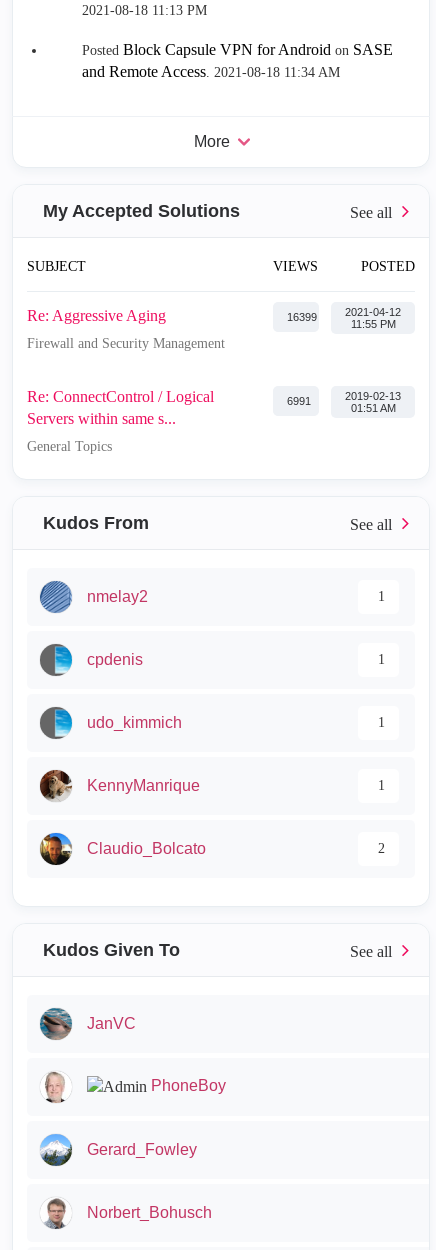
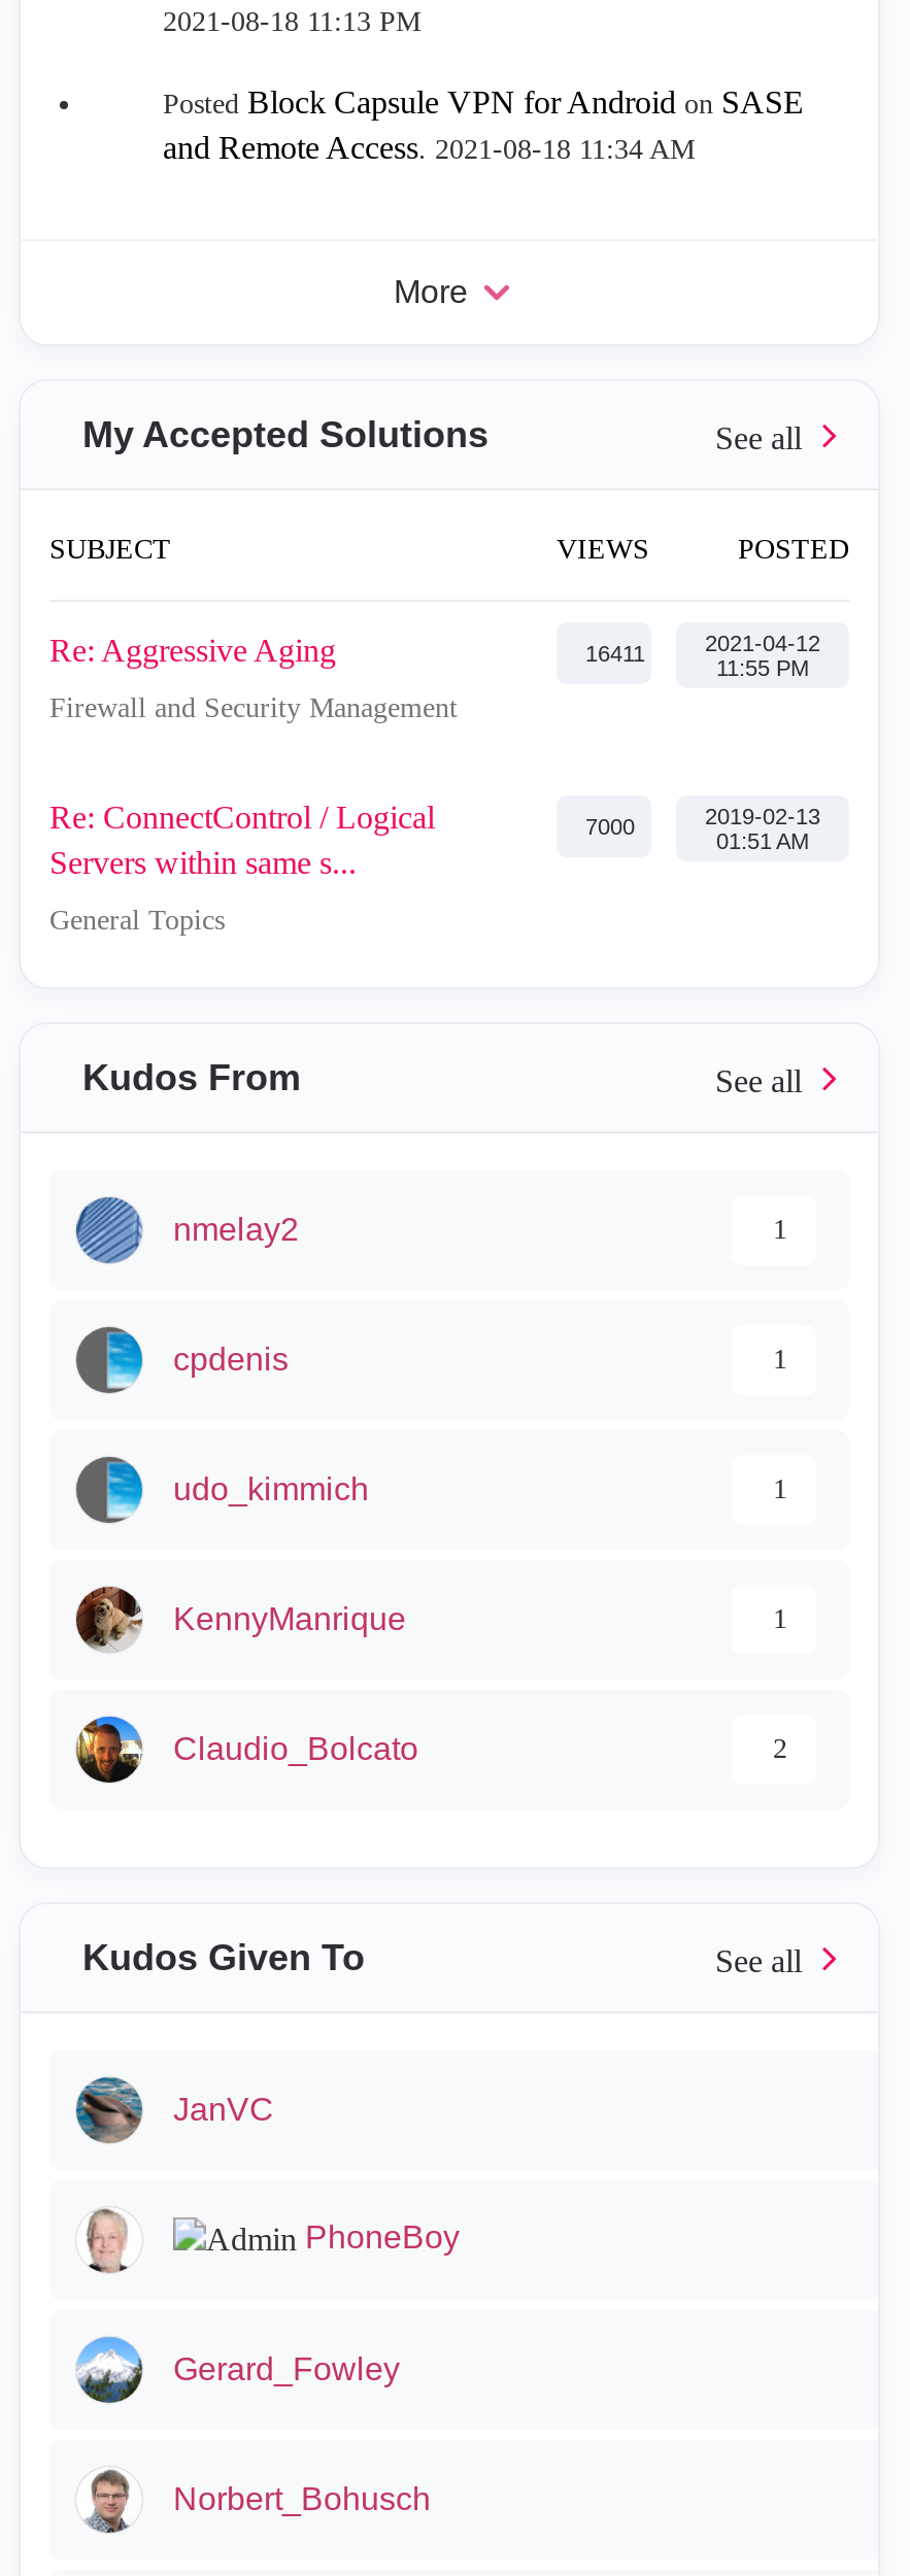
[287,311,317,323] 16399 -> [585,641,645,666] 16411
[287,395,311,407] 6991 -> [585,814,635,839] 7000

